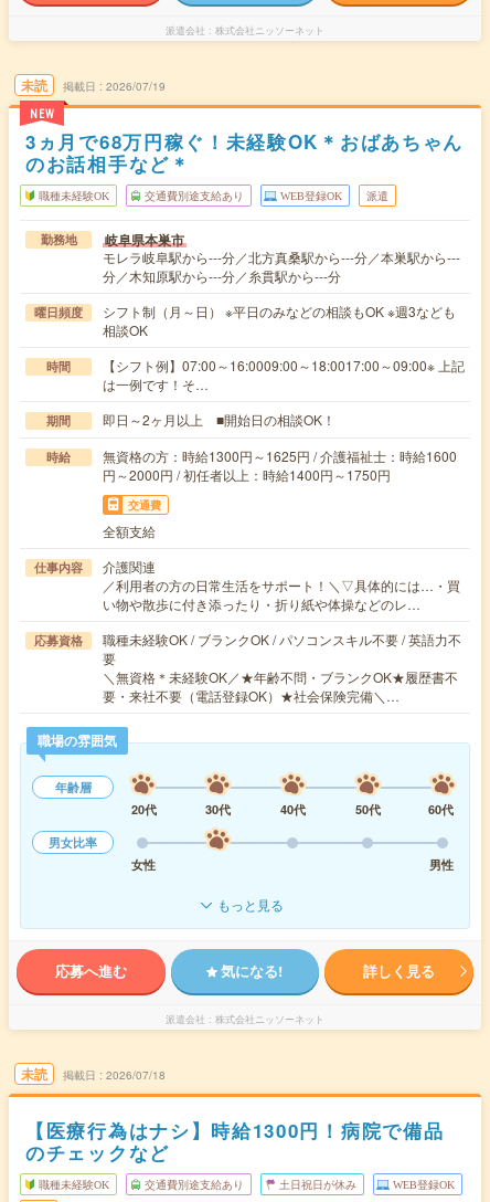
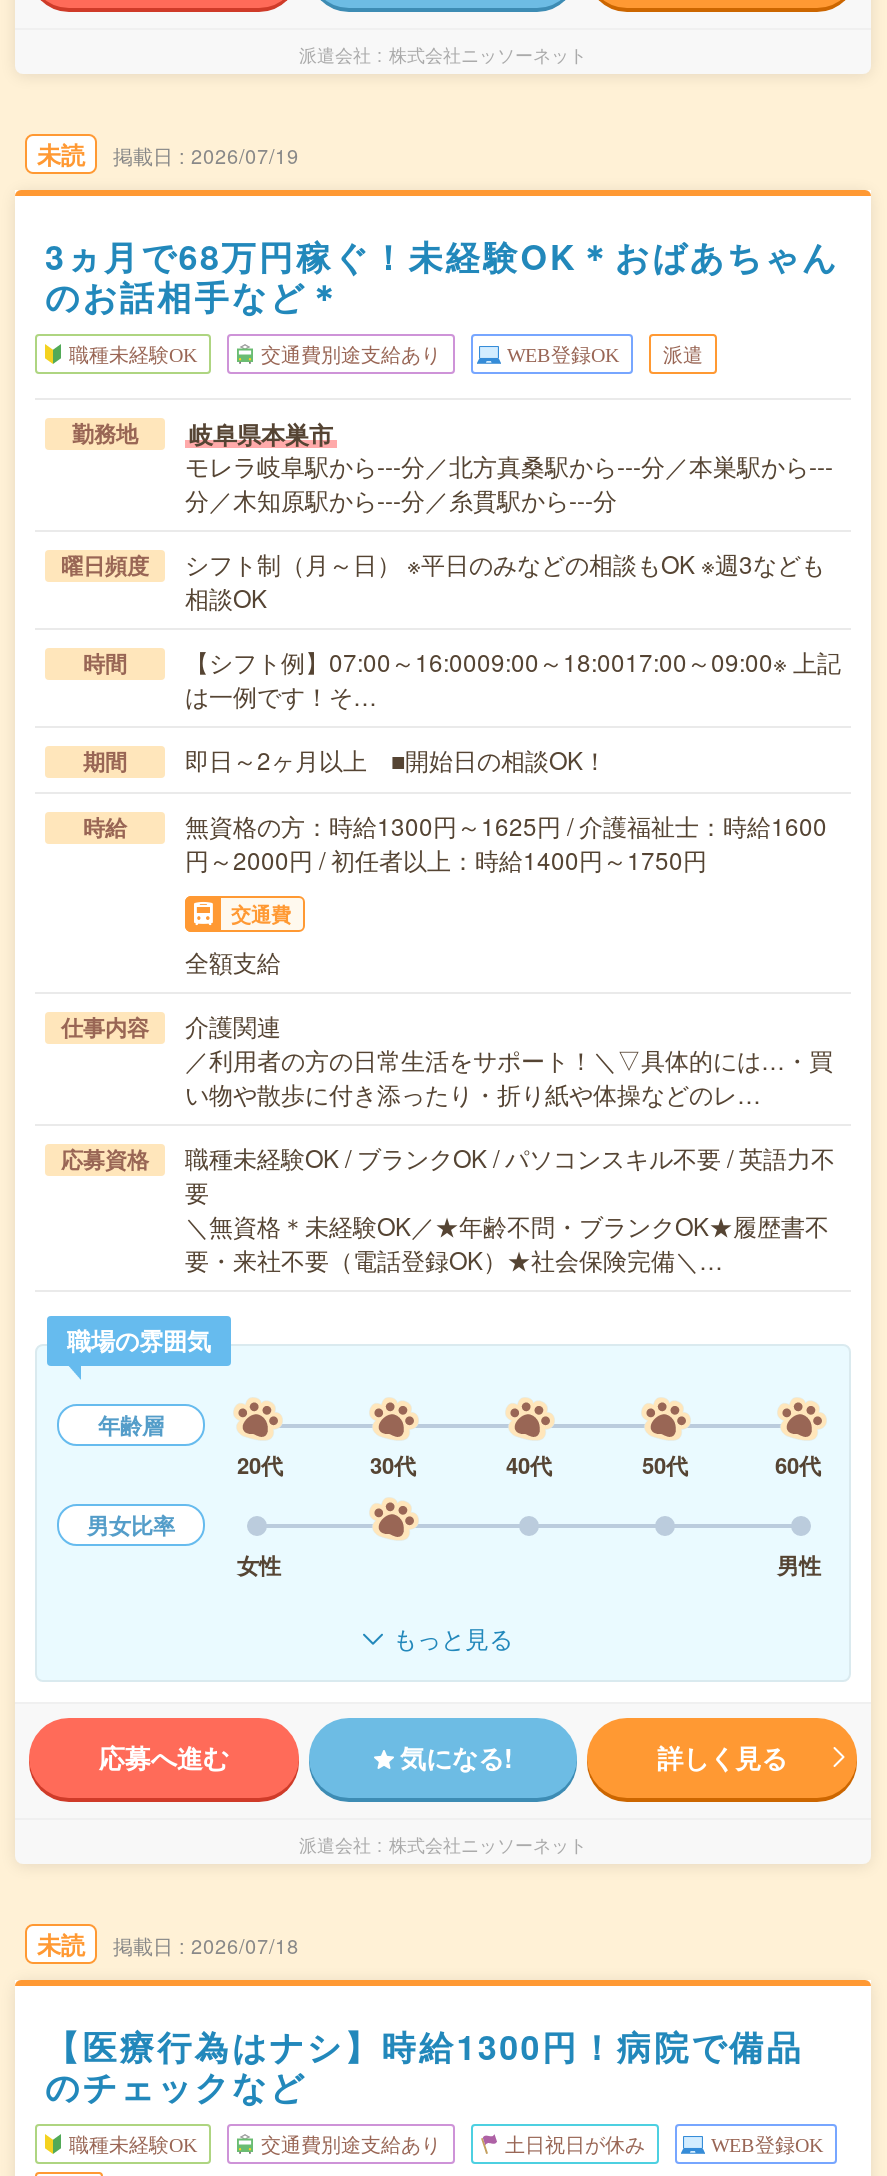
[30,108,55,120] NEW -> none

